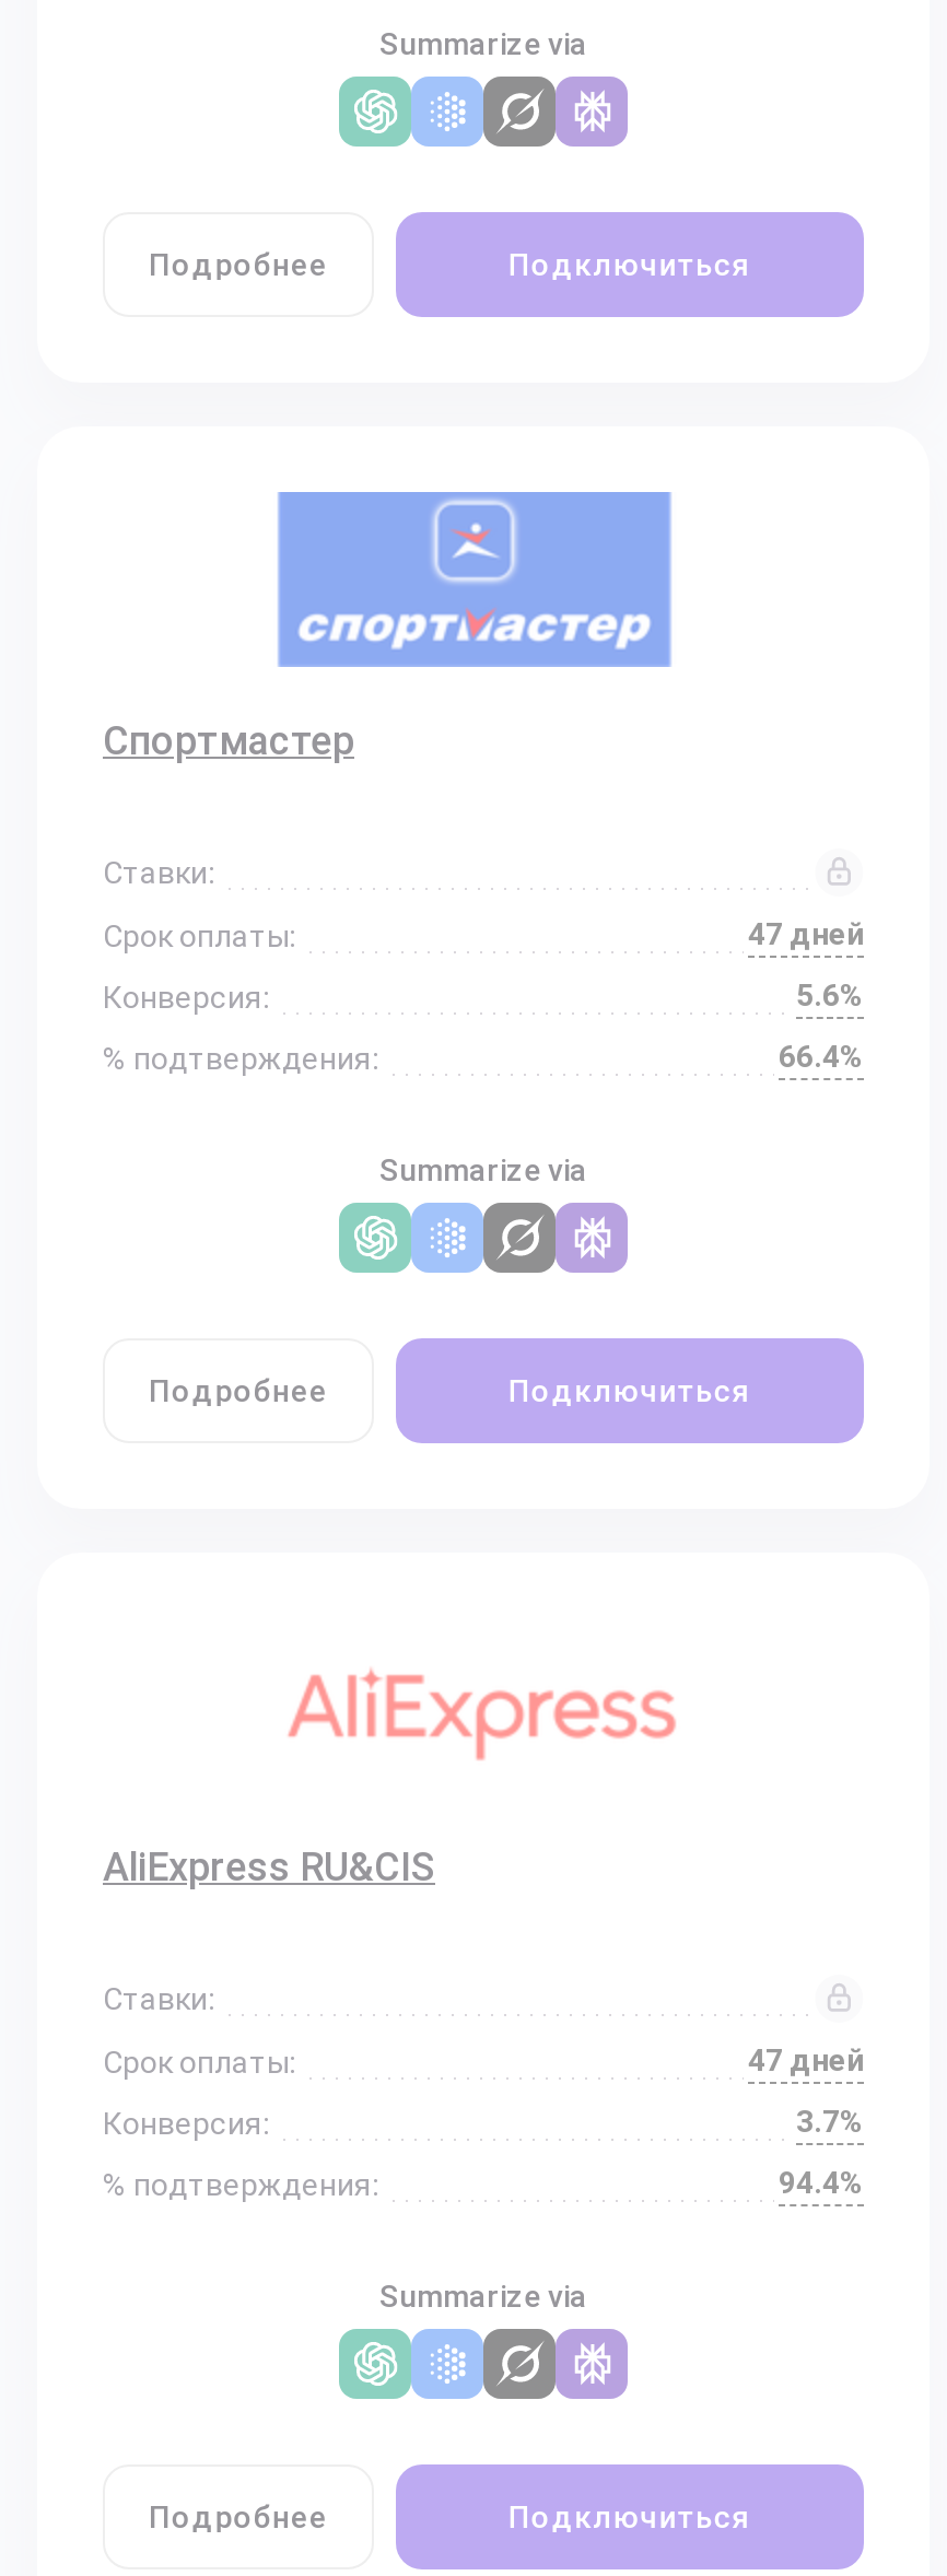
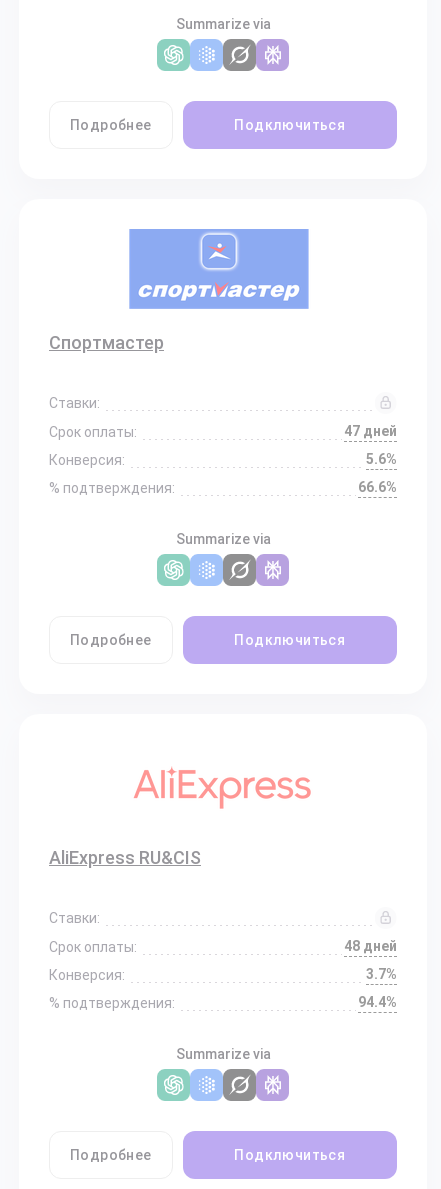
[779,1039,864,1074] 66.4% -> [358,479,397,495] 66.6%
[748,2042,864,2077] 47 дней -> [344,938,397,954] 48 дней

